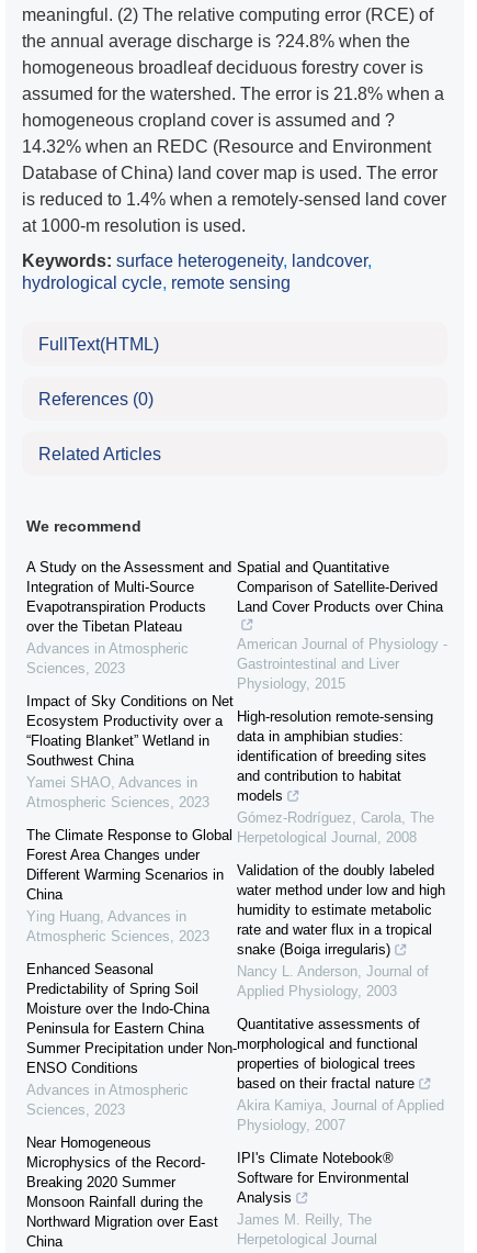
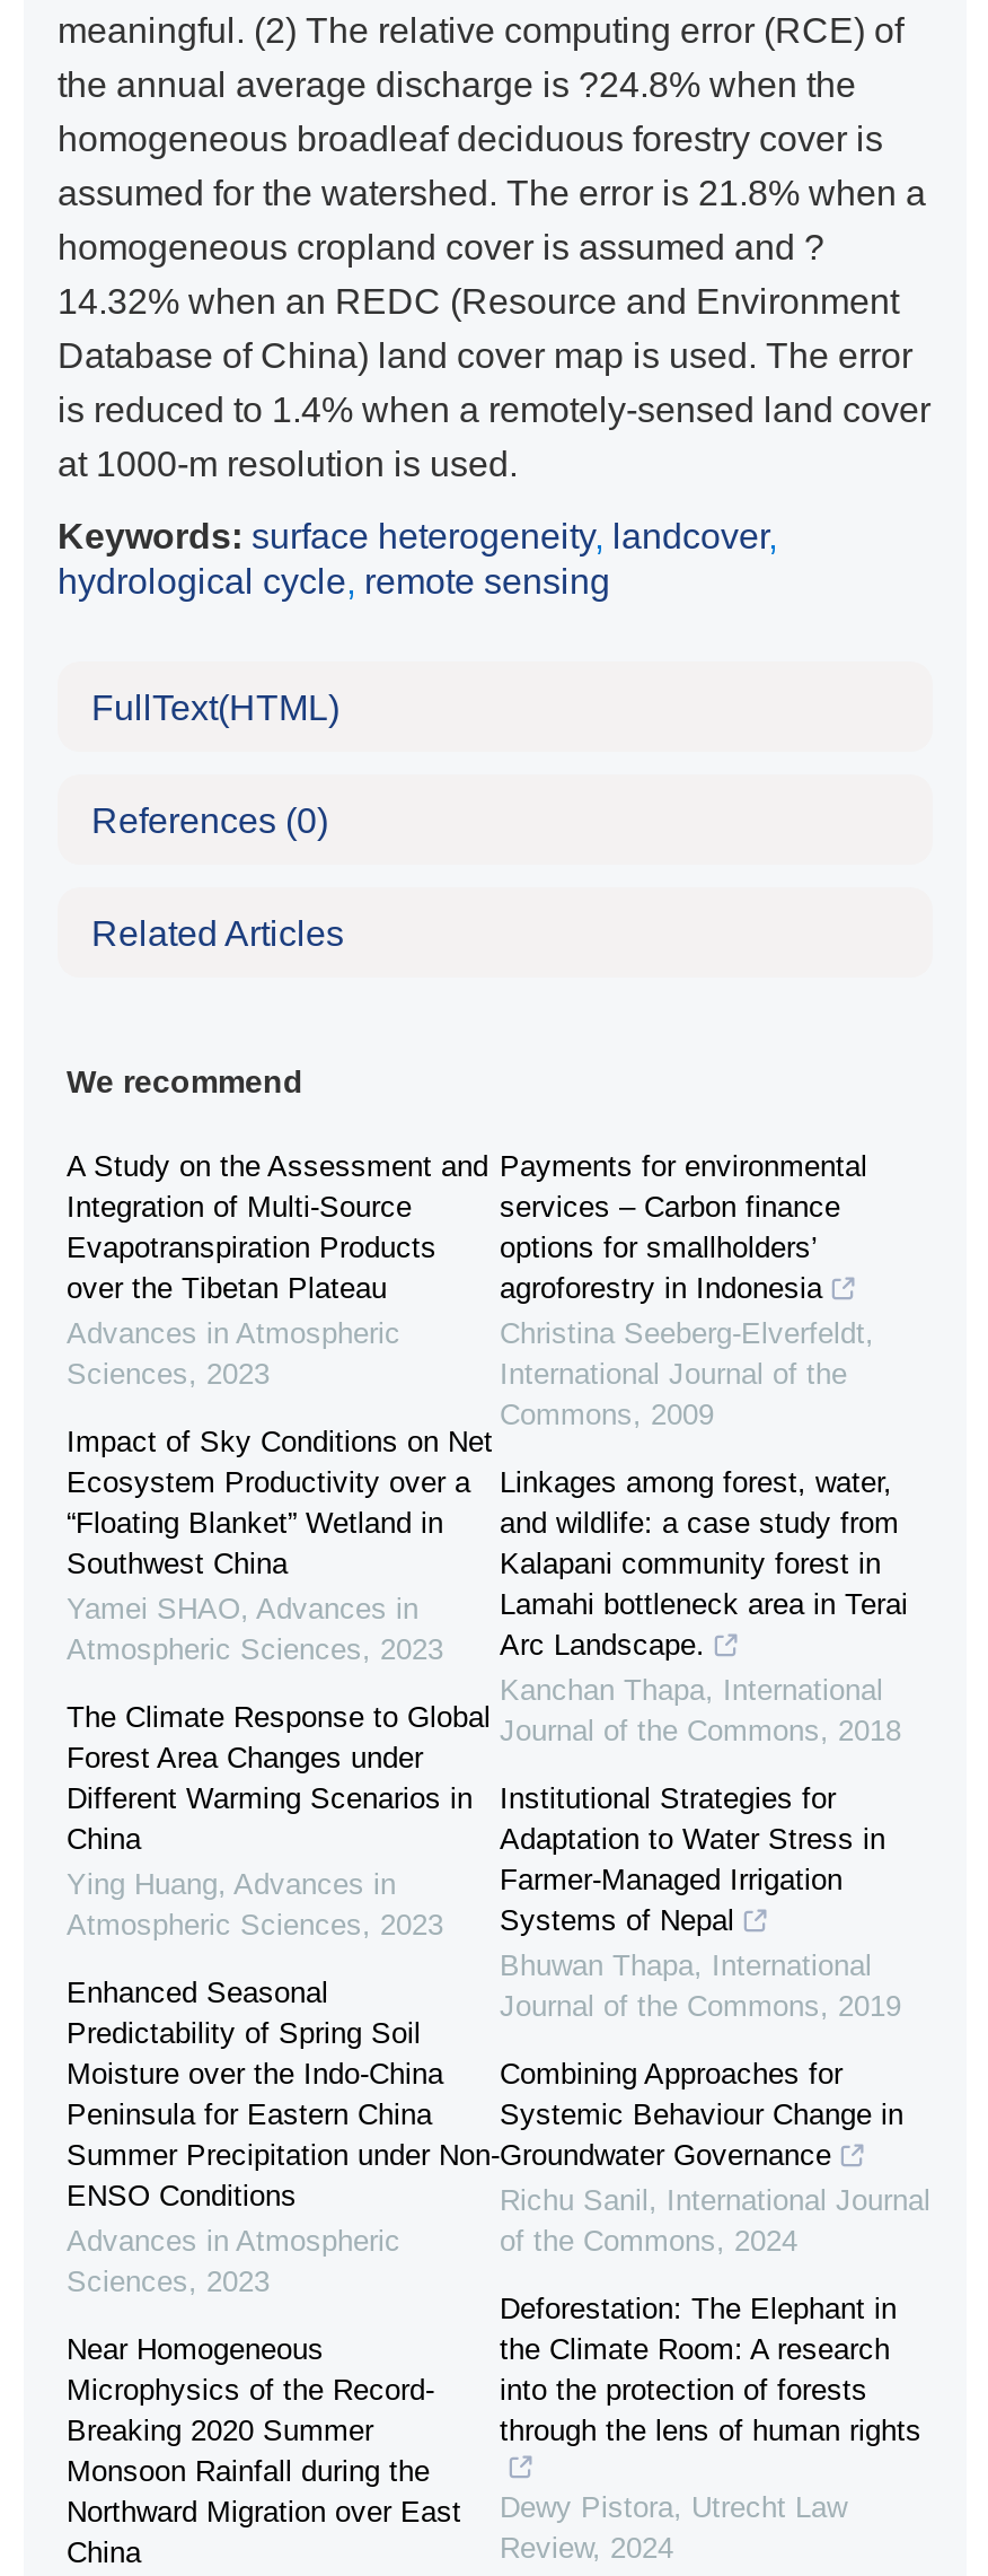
[237,559,443,615] Spatial and Quantitative | Comparison of Satellite-Derived | Land Cover Products over China -> [500,1149,874,1431] Payments for environmental | services – Carbon finance | options for smallholders’ | agroforestry in Indonesia | Christina Seeberg-Elverfeldt, | International Journal of the | Commons, 2009
[237,636,447,692] American Journal of Physiology - | Gastrointestinal and Liver | Physiology, 2015 -> [500,1465,908,1747] Linkages among forest, water, | and wildlife: a case study from | Kalapani community forest in | Lamahi bottleneck area in Terai | Arc Landscape. | Kanchan Thapa, International | Journal of the Commons, 2018
[237,708,434,846] High-resolution remote-sensing | data in amphibian studies: | identification of breeding sites | and contribution to habitat | models | Gómez-Rodríguez, Carola, The | Herpetological Journal, 2008 -> [500,1781,901,2023] Institutional Strategies for | Adaptation to Water Stress in | Farmer-Managed Irrigation | Systems of Nepal | Bhuwan Thapa, International | Journal of the Commons, 2019
[237,862,445,999] Validation of the doubly labeled | water method under low and high | humidity to estimate metabolic | rate and water flux in a tropical | snake (Boiga irregularis) | Nancy L. Anderson, Journal of | Applied Physiology, 2003 -> [500,2057,930,2258] Combining Approaches for | Systemic Behaviour Change in | Groundwater Governance | Richu Sanil, International Journal | of the Commons, 2024
[237,1016,444,1133] Quantitative assessments of | morphological and functional | properties of biological trees | based on their fractal nature | Akira Kamiya, Journal of Applied | Physiology, 2007 -> [500,2292,921,2447] Deforestation: The Elephant in | the Climate Room: A research | into the protection of forests | through the lens of human rights
[237,1150,409,1248] IPI's Climate Notebook® | Software for Environmental | Analysis | James M. Reilly, The | Herpetological Journal -> [500,2490,847,2565] Dewy Pistora, Utrecht Law | Review, 2024

